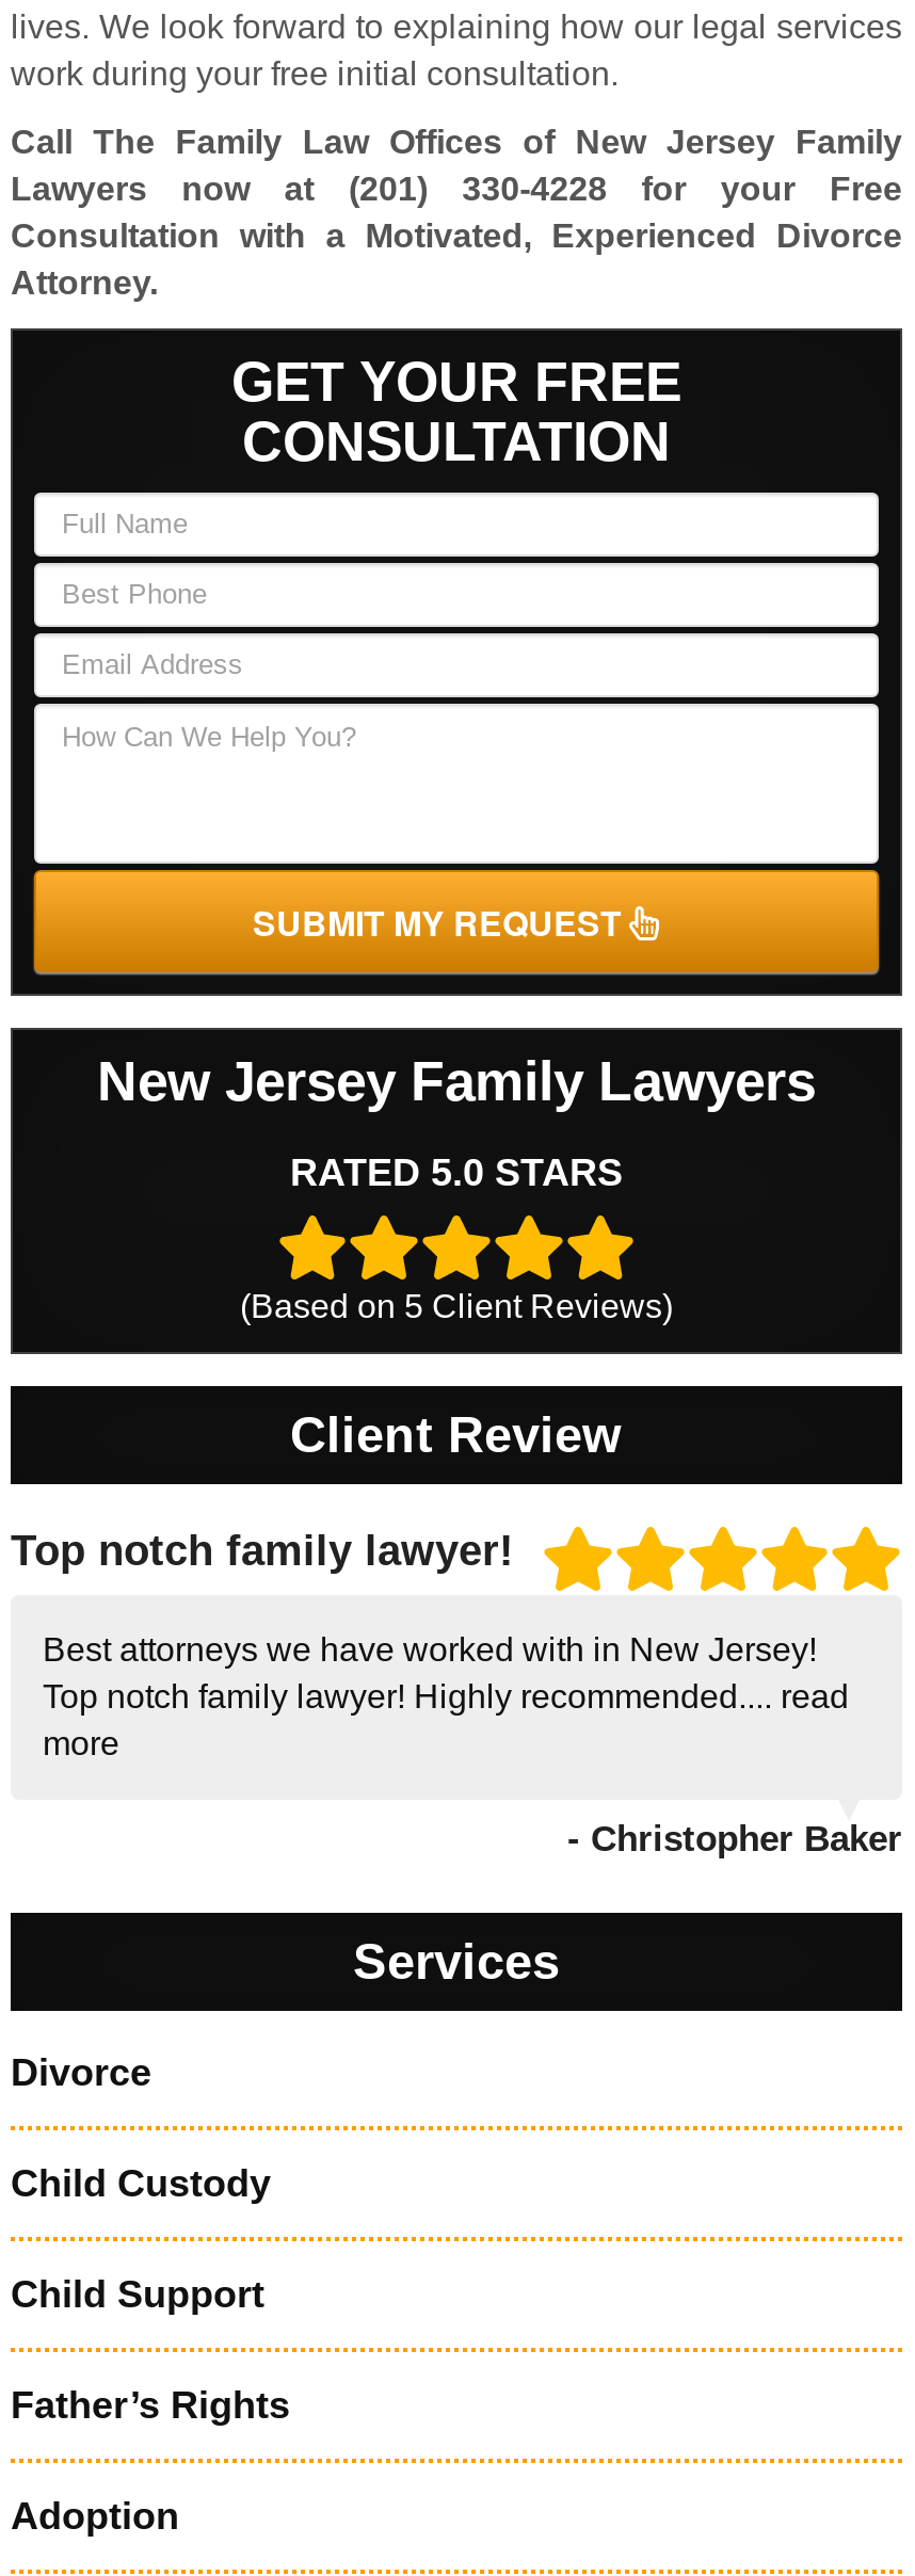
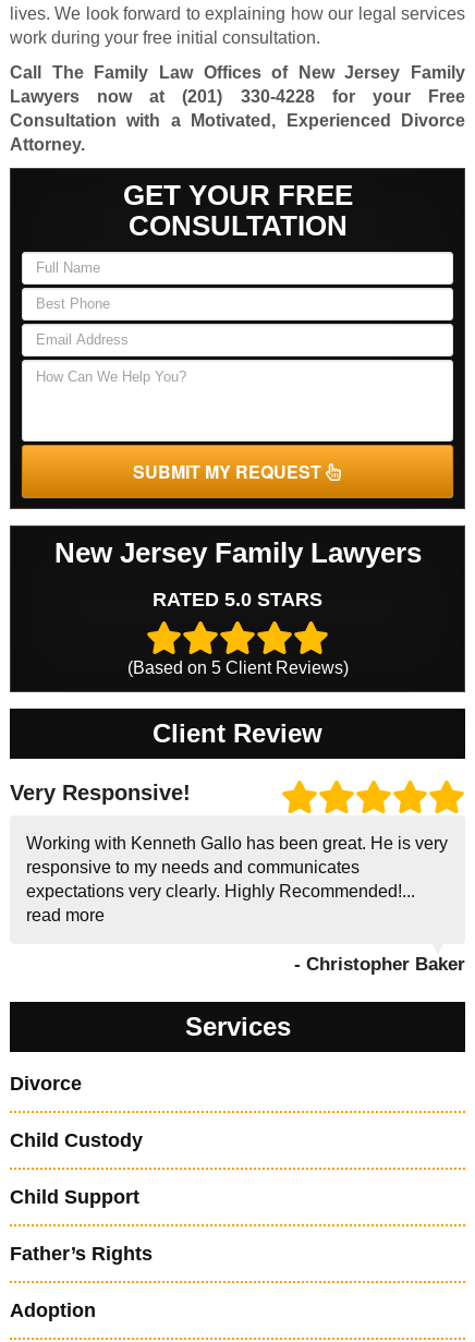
[11,1527,514,1574] Top notch family lawyer! -> [10,781,191,805] Very Responsive!
[43,1632,849,1762] Best attorneys we have worked with in New Jersey! | Top notch family lawyer! Highly recommended.... read | more -> [26,834,448,925] Working with Kenneth Gallo has been great. He is very | responsive to my needs and communicates | expectations very clearly. Highly Recommended!... | read more

